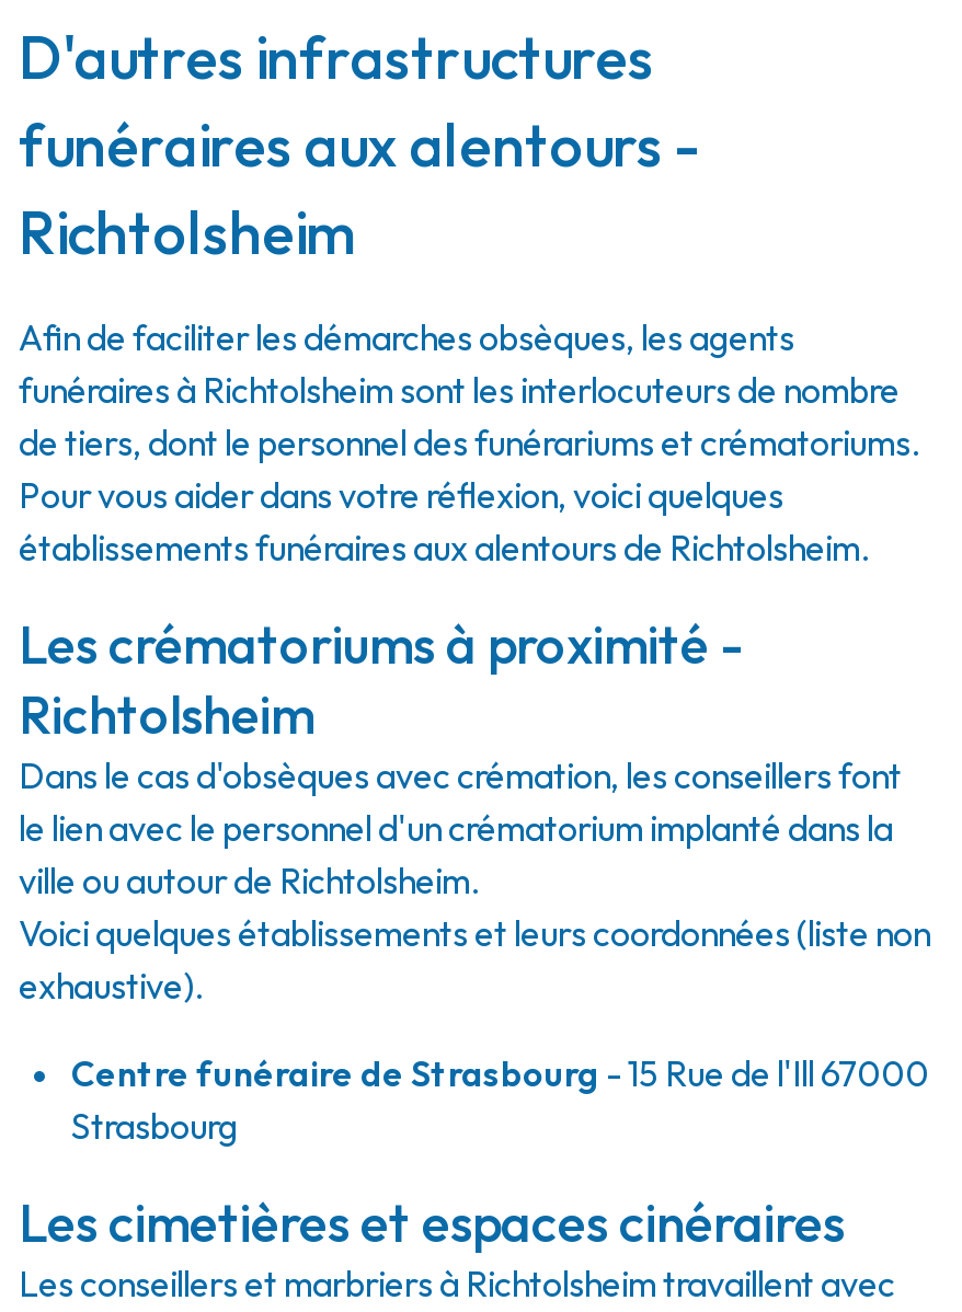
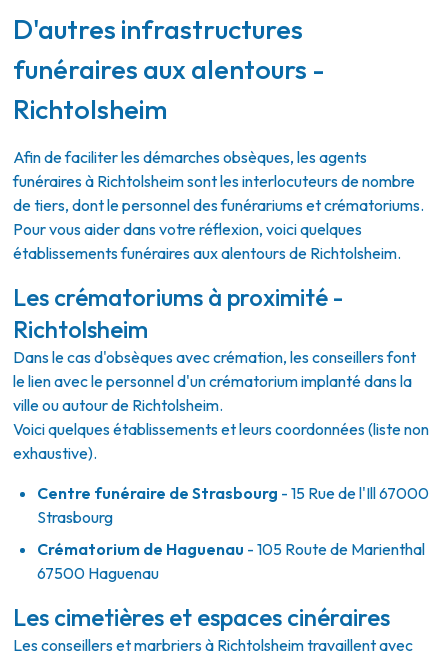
none -> [37,539,425,583] Crématorium de Haguenau - 105 Route de Marienthal | 67500 Haguenau

